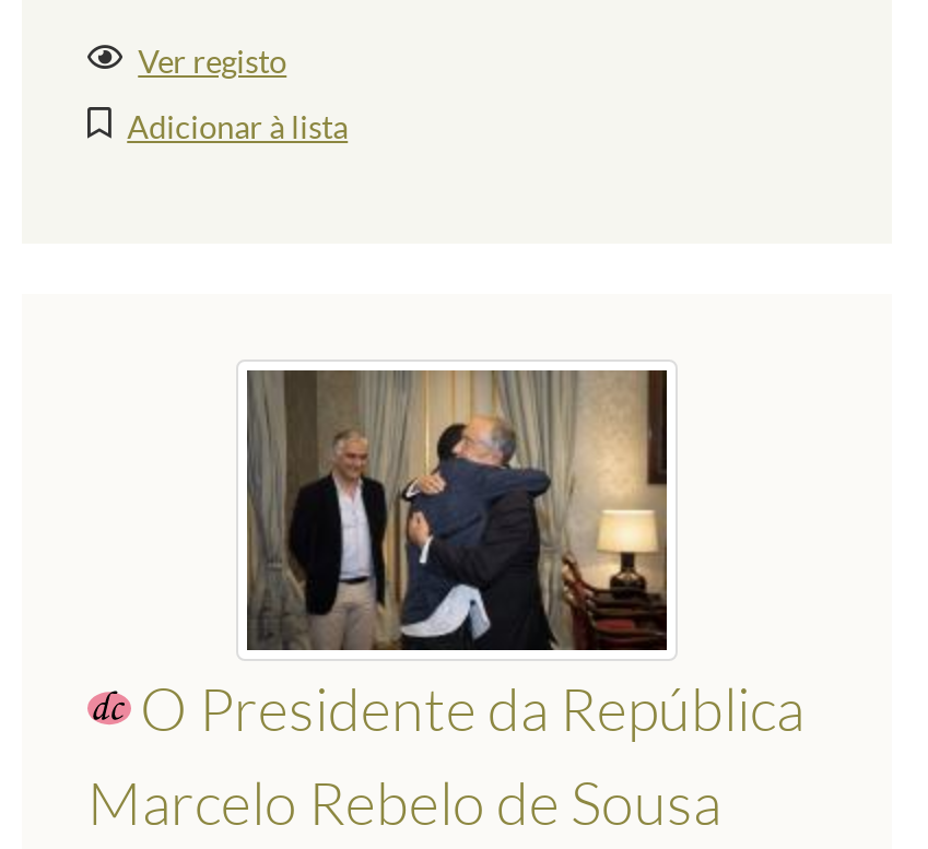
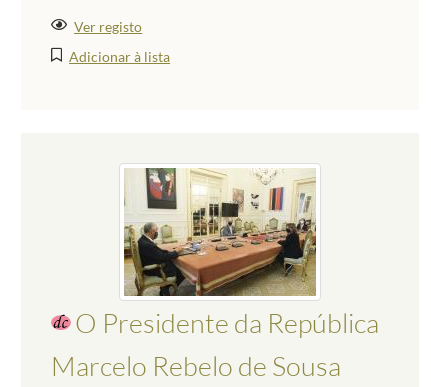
[245,368,669,652] [image] -> [124,168,317,297] [image]

